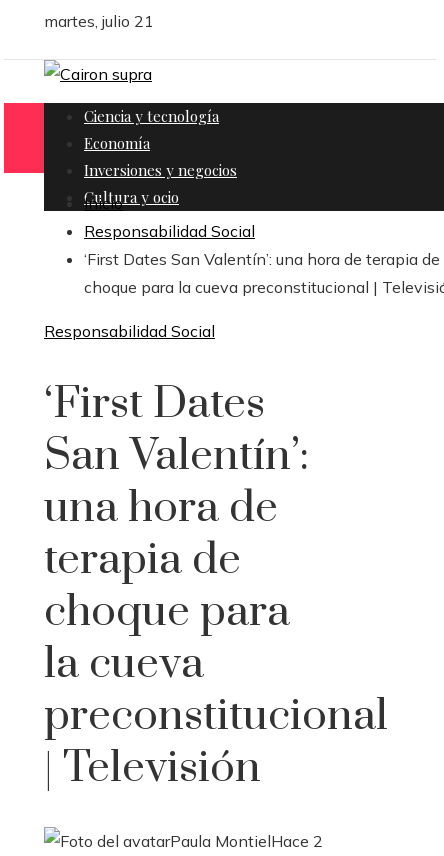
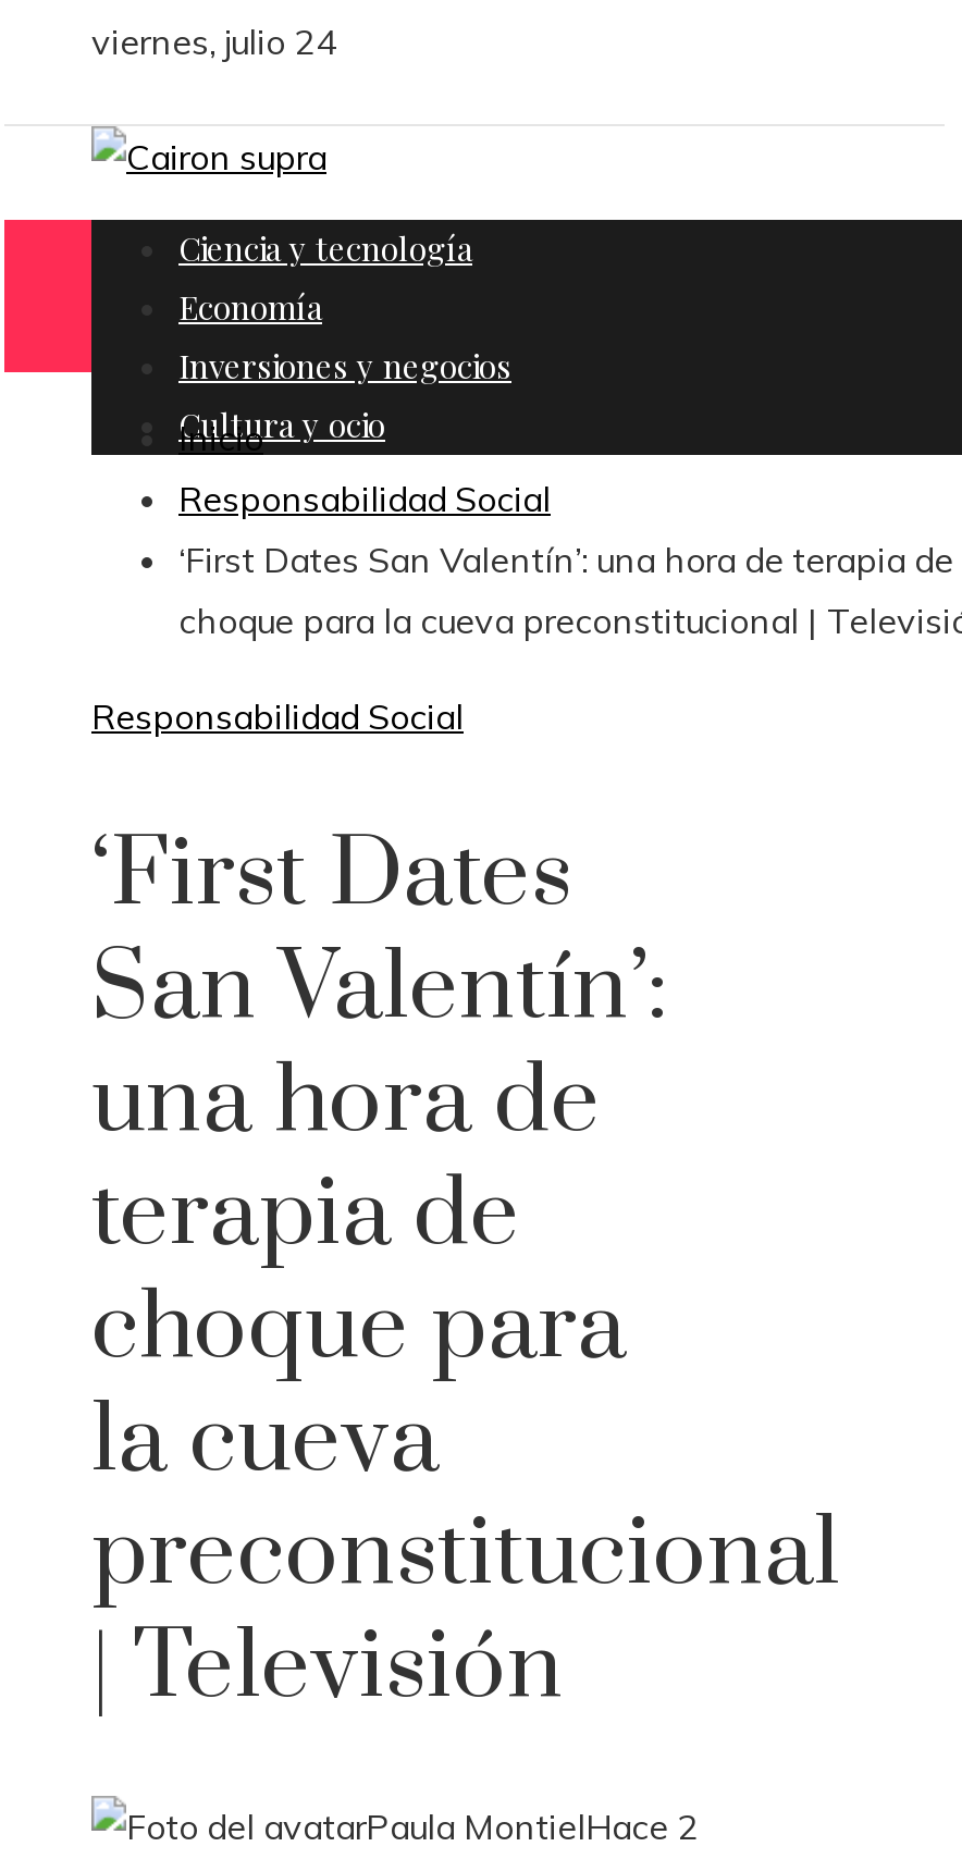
[44,11,154,31] martes, julio 21 -> [91,20,337,63] viernes, julio 24

